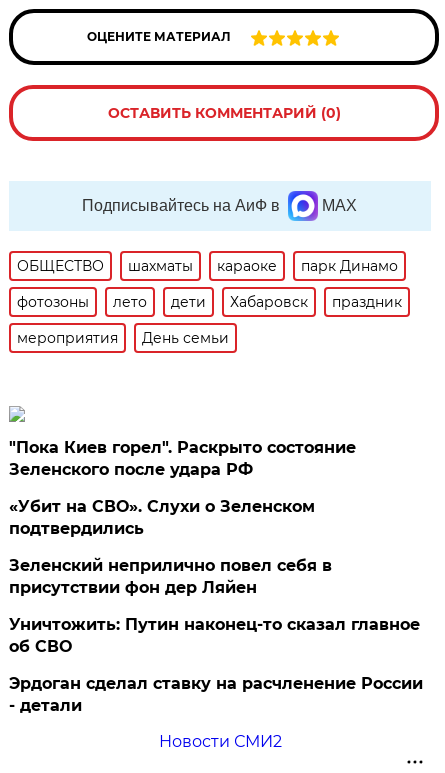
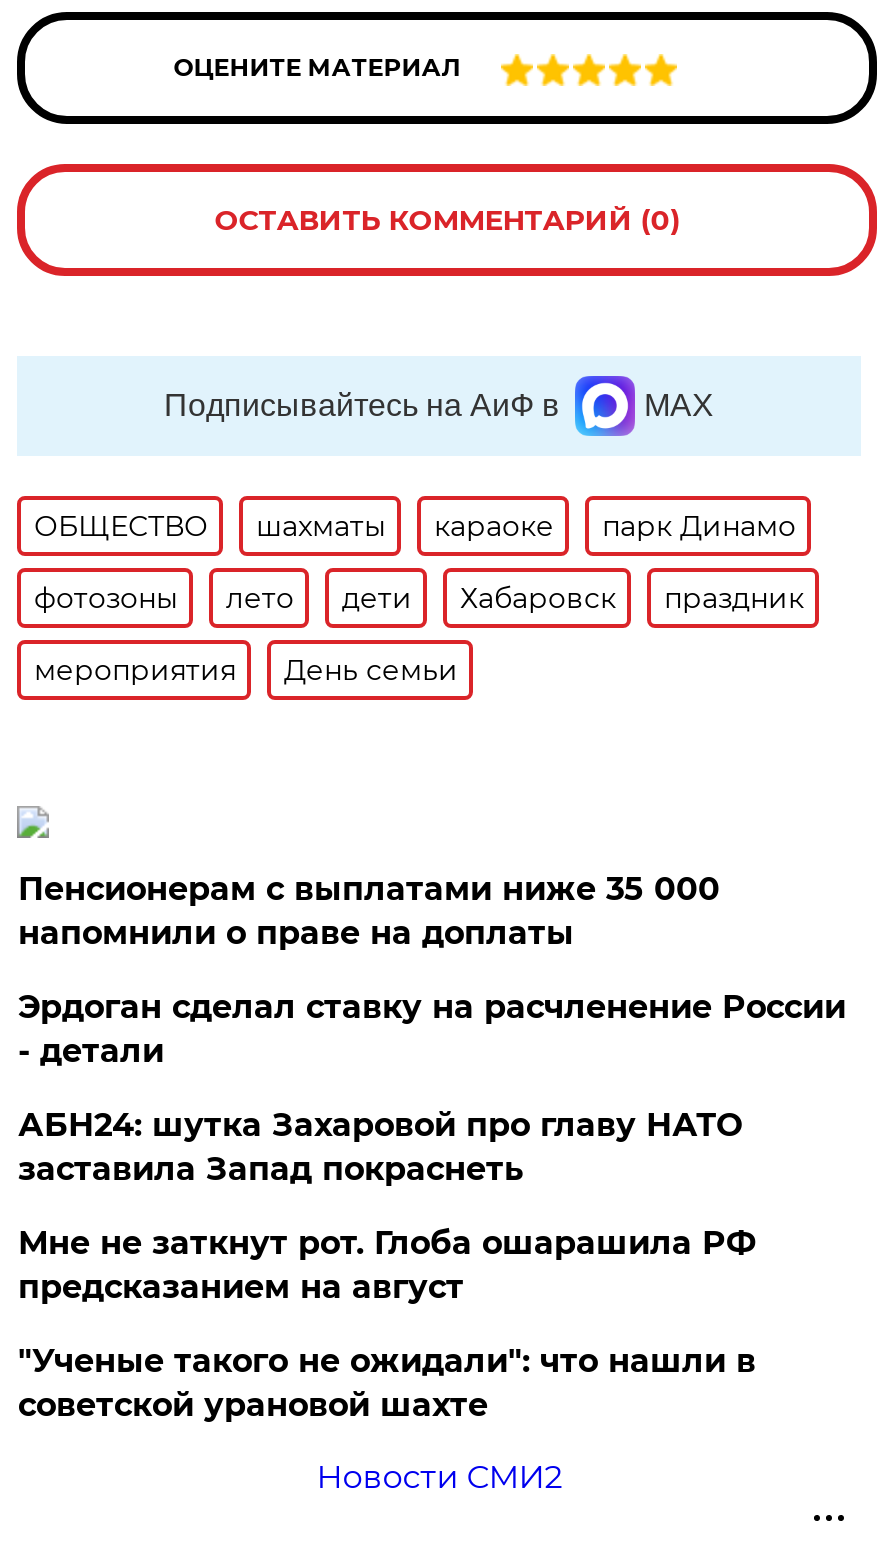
[9,438,420,656] "Пока Киев горел". Раскрыто состояние | Зеленского после удара РФ | «Убит на СВО». Слухи о Зеленском | подтвердились | Зеленский неприлично повел cебя в | присутствии фон дер Ляйен | Уничтожить: Путин наконец-то сказал главное | об СВО -> [18,870,720,952] Пенсионерам с выплатами ниже 35 000 | напомнили о праве на доплаты
moved [9,674,423,715] -> [18,988,846,1070]: Эрдоган сделал ставку на расчленение России | - детали
none -> [18,1106,756,1424] АБН24: шутка Захаровой про главу НАТО | заставила Запад покраснеть | Мне не заткнут рот. Глоба ошарашила РФ | предсказанием на август | "Ученые такого не ожидали": что нашли в | советской урановой шахте

